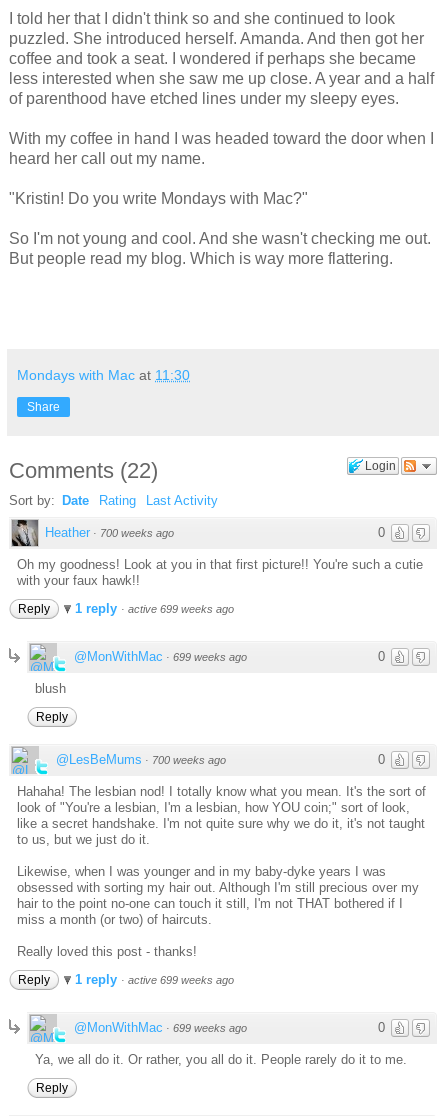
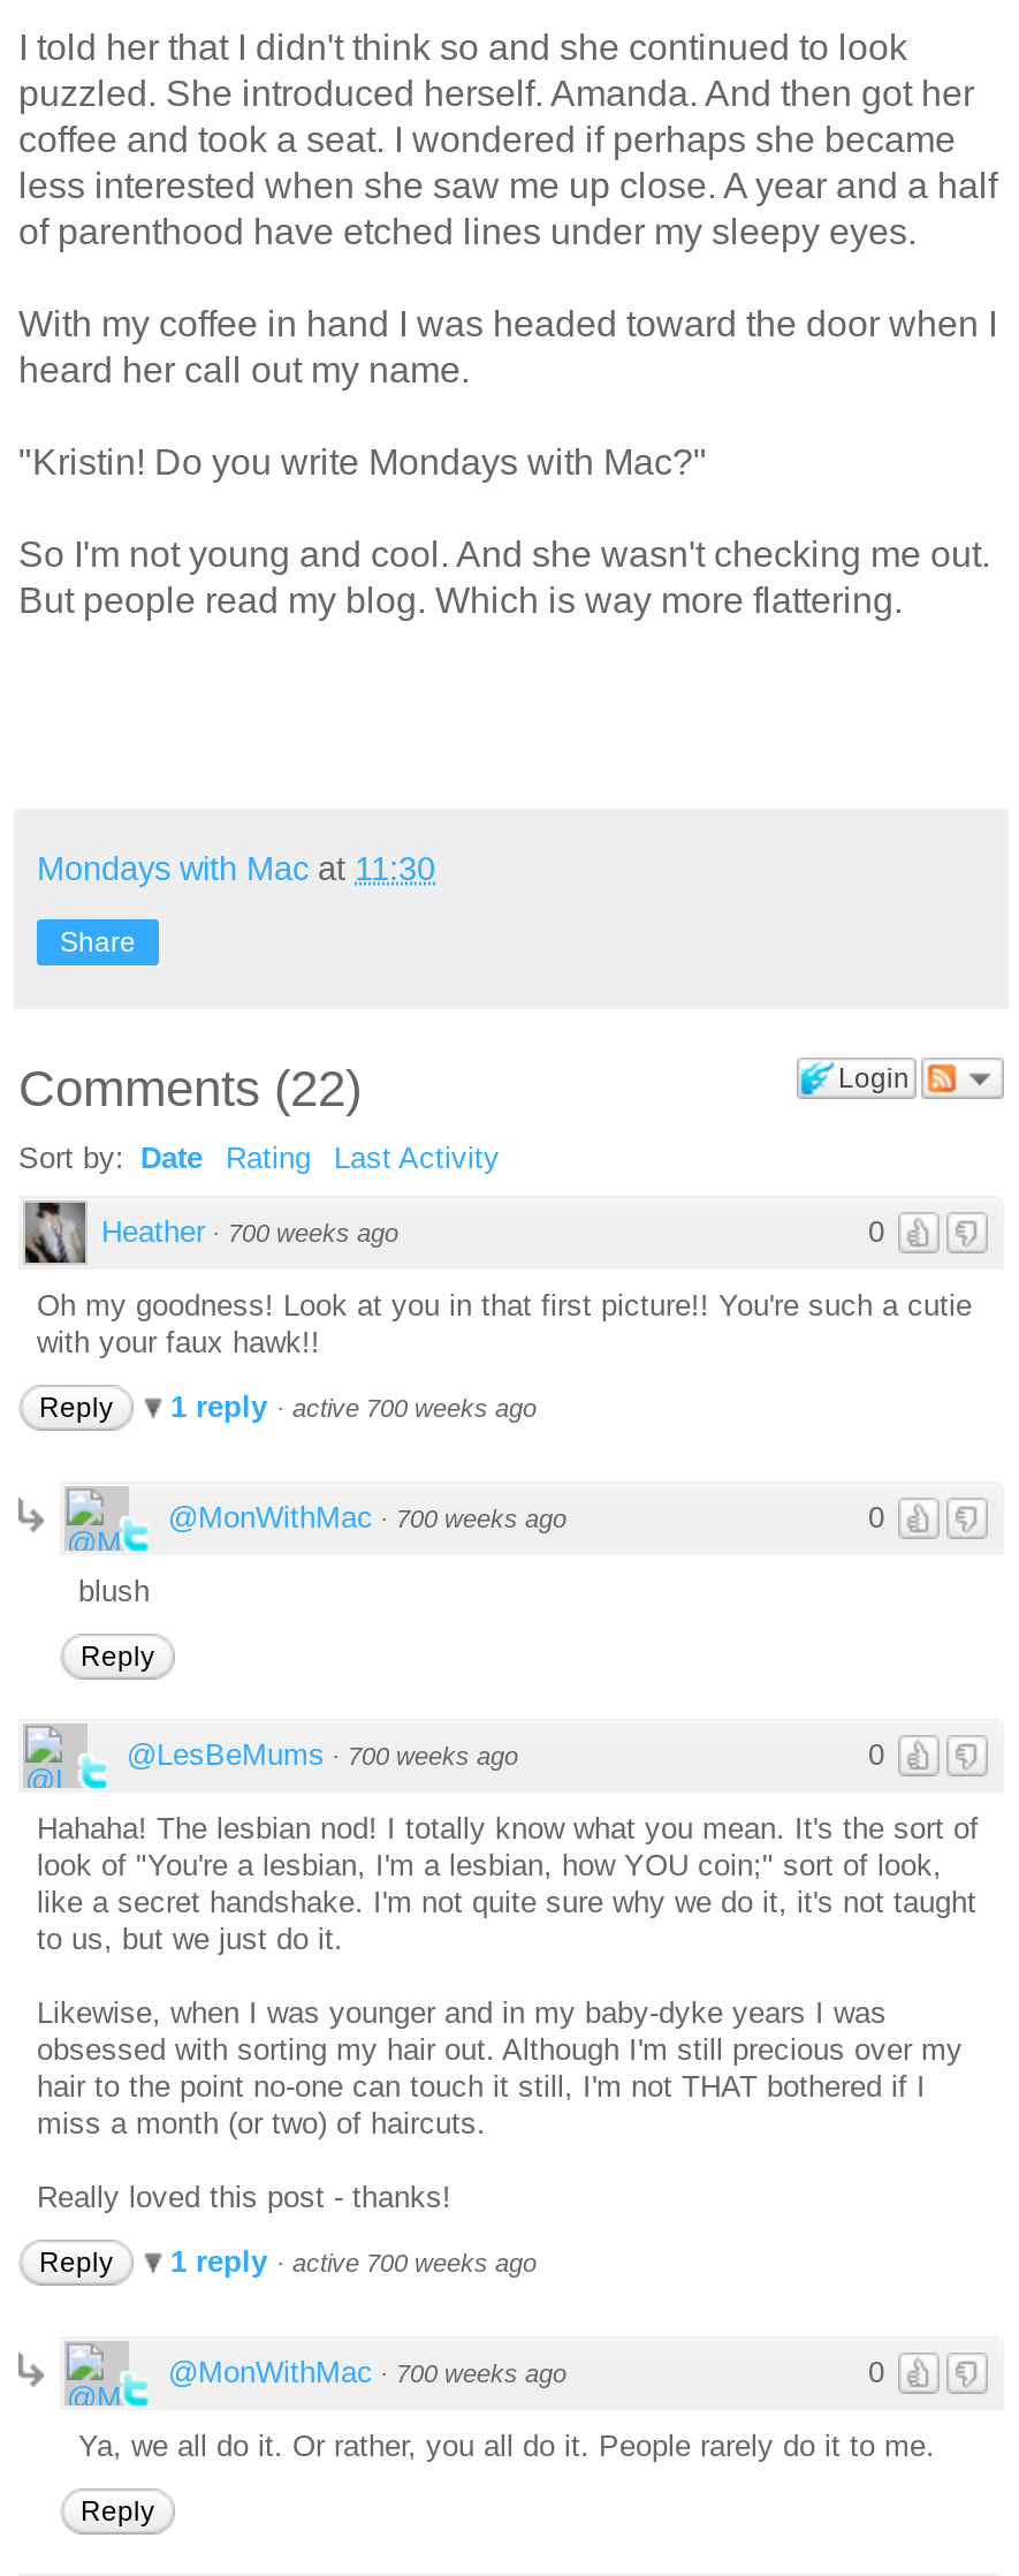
[75,601,234,616] 1 reply · active 699 weeks ago -> [170,1390,537,1425] 1 reply · active 700 weeks ago
[74,649,247,664] @MonWithMac · 699 weeks ago -> [168,1501,566,1535] @MonWithMac · 700 weeks ago
[75,972,234,987] 1 reply · active 699 weeks ago -> [170,2245,537,2279] 1 reply · active 700 weeks ago
[74,1020,247,1035] @MonWithMac · 699 weeks ago -> [168,2355,566,2390] @MonWithMac · 700 weeks ago

